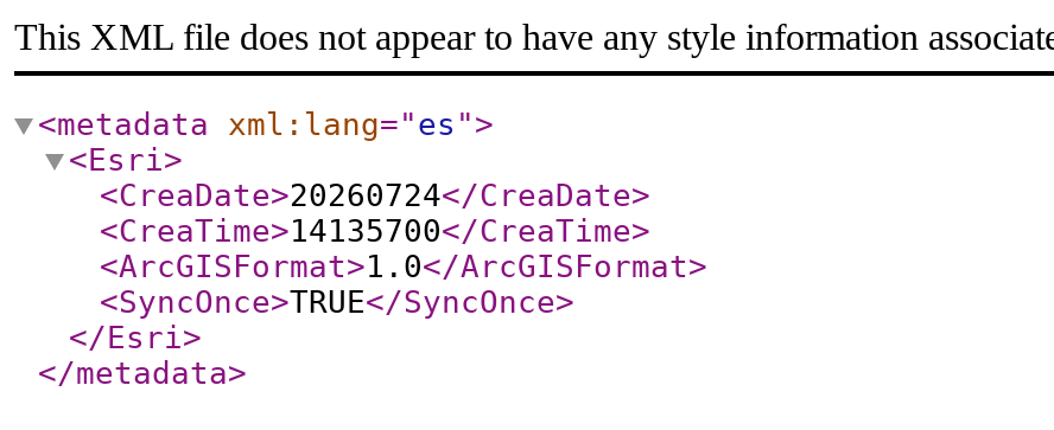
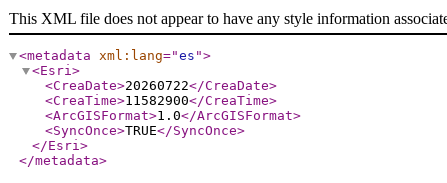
[100,178,650,213] <CreaDate>20260724</CreaDate> -> [45,78,277,93] <CreaDate>20260722</CreaDate>
[100,213,650,249] <CreaTime>14135700</CreaTime> -> [45,93,277,108] <CreaTime>11582900</CreaTime>

